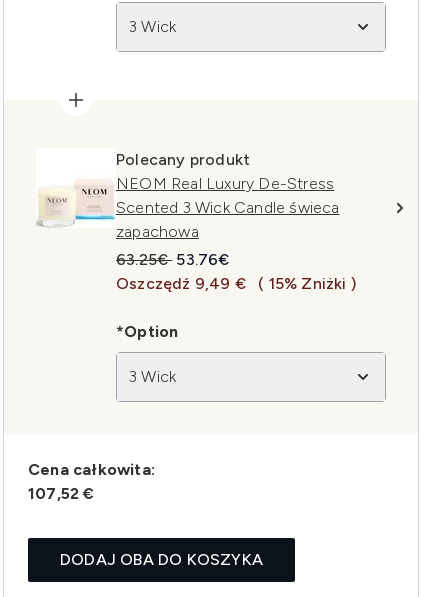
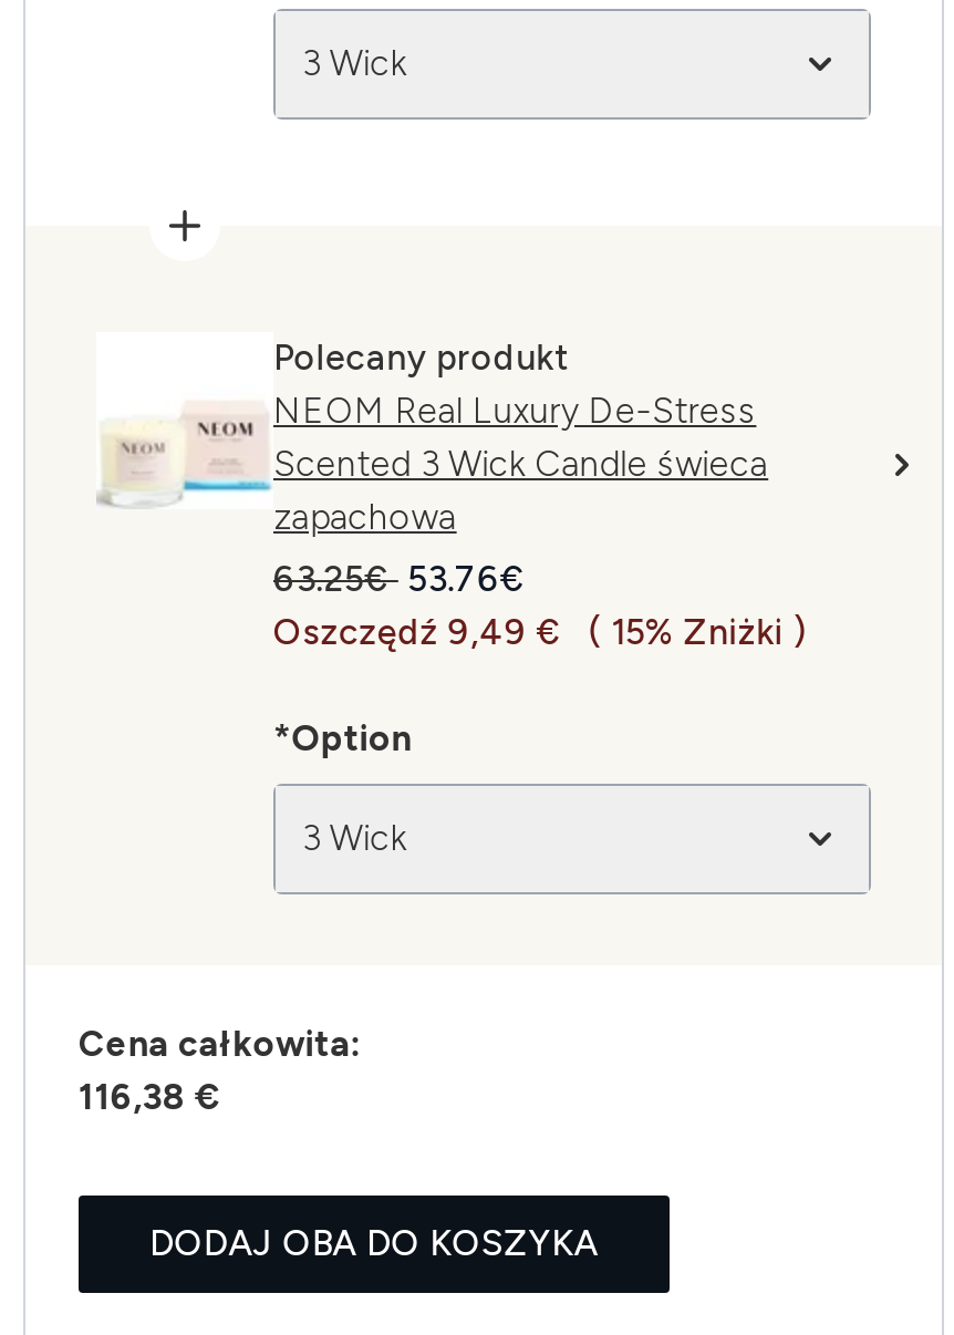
[28,484,95,503] 107,52 € -> [79,1076,219,1118] 116,38 €

